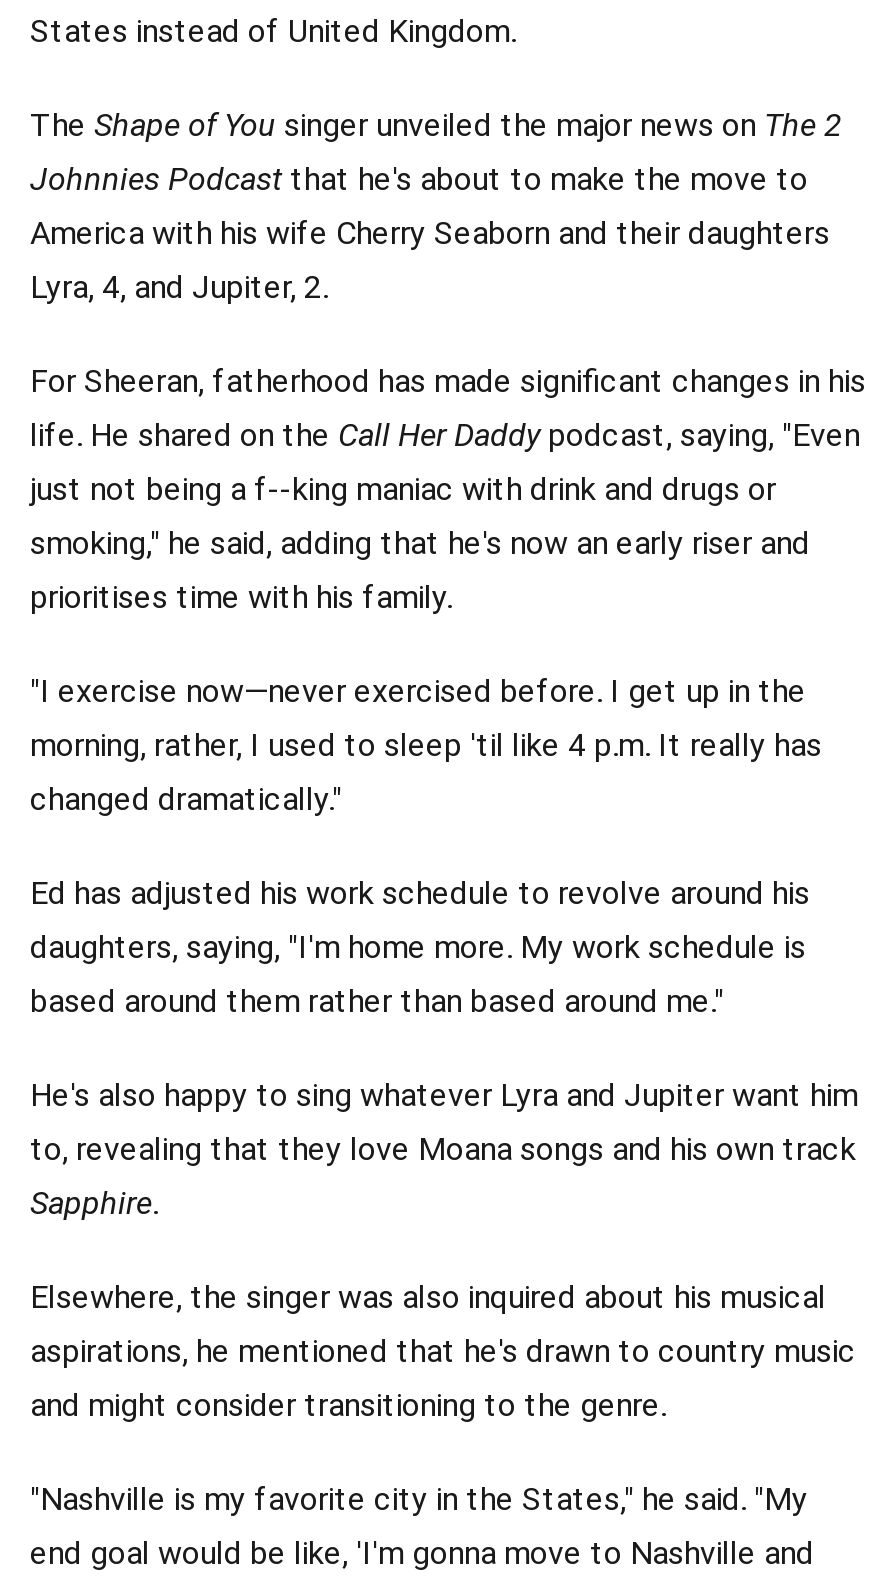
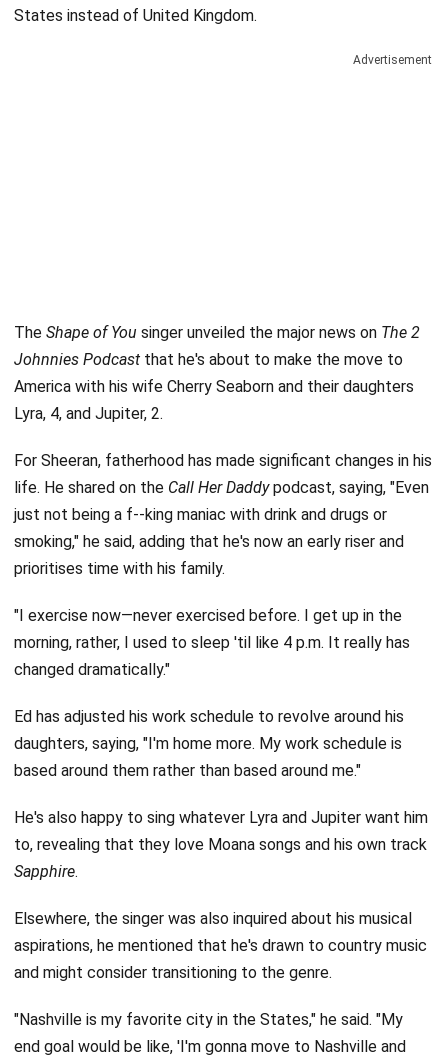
none -> [353,53,432,67] Advertisement

